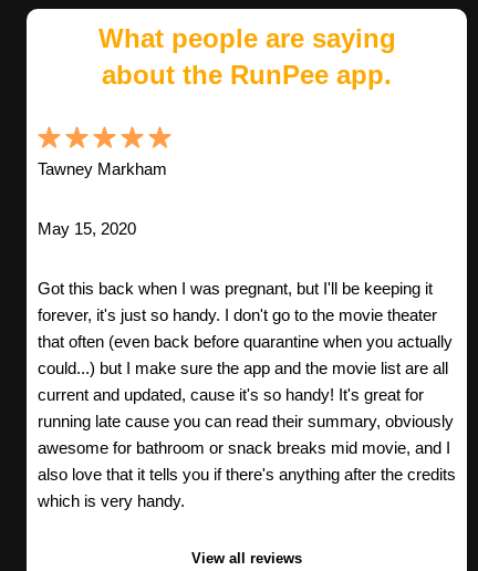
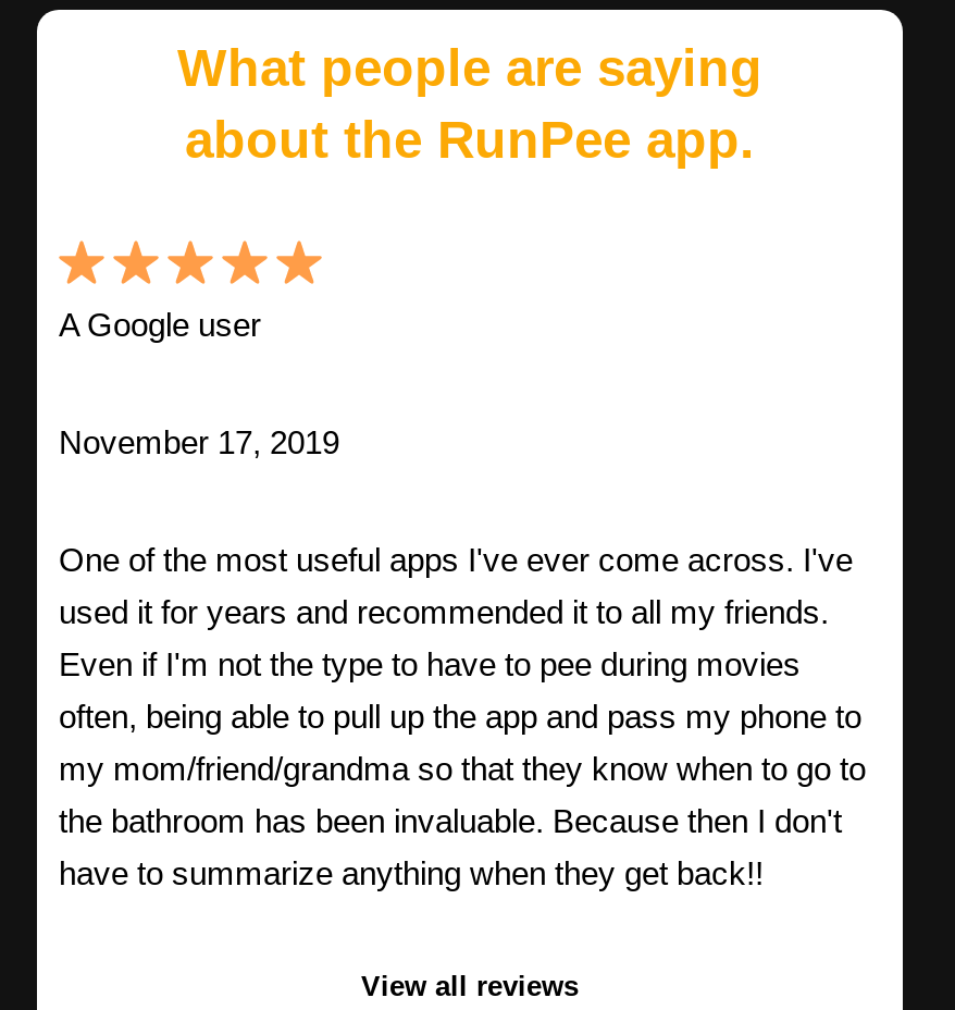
[38,160,167,179] Tawney Markham -> [59,306,261,343] A Google user
[38,220,136,238] May 15, 2020 -> [59,423,339,460] November 17, 2019
[38,279,456,511] Got this back when I was pregnant, but I'll be keeping it | forever, it's just so handy. I don't go to the movie theater | that often (even back before quarantine when you actually | could...) but I make sure the app and the movie list are all | current and updated, cause it's so handy! It's great for | running late cause you can read their summary, obviously | awesome for bathroom or snack breaks mid movie, and I | also love that it tells you if there's anything after the credits | which is very handy. -> [59,541,866,891] One of the most useful apps I've ever come across. I've | used it for years and recommended it to all my friends. | Even if I'm not the type to have to pee during movies | often, being able to pull up the app and pass my phone to | my mom/friend/grandma so that they know when to go to | the bathroom has been invaluable. Because then I don't | have to summarize anything when they get back!!

